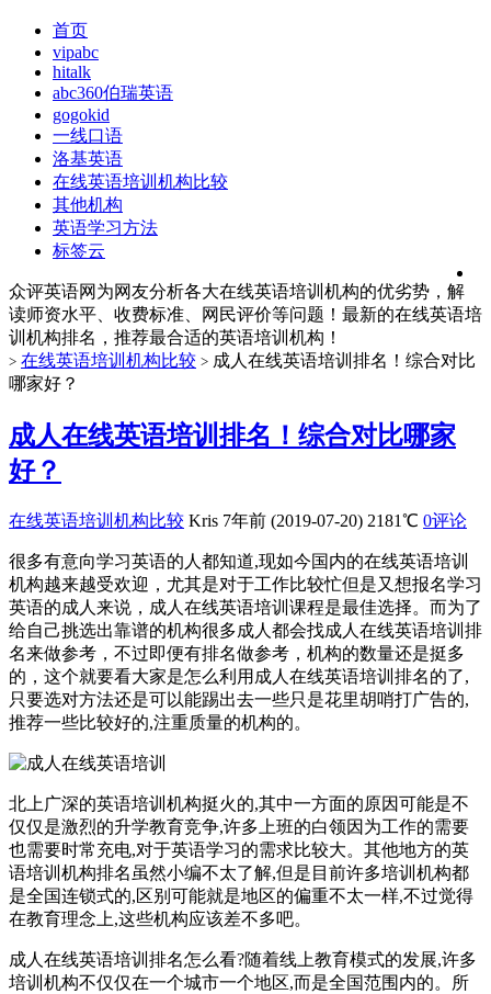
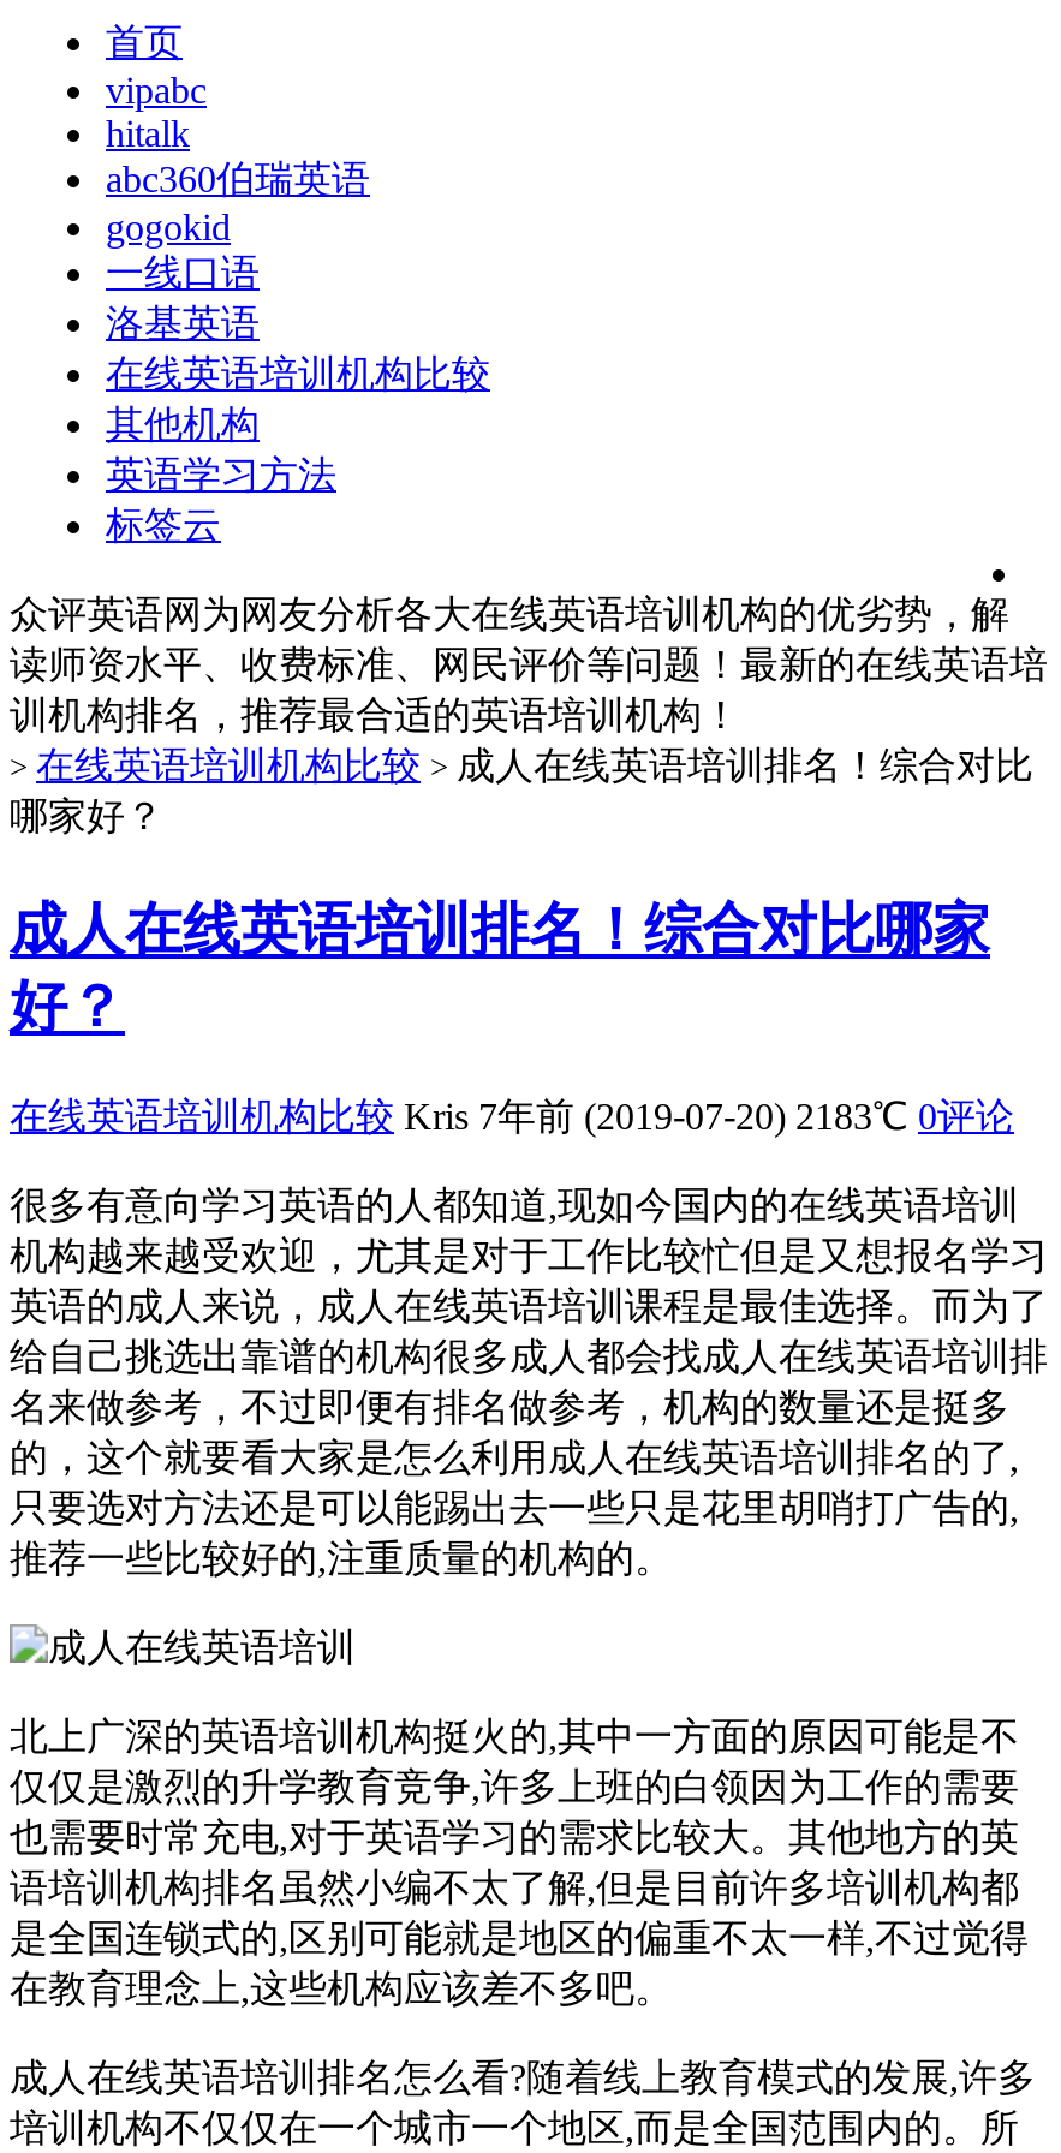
[9,511,467,530] 在线英语培训机构比较 Kris 7年前 (2019-07-20) 2181℃ 0评论 -> [10,1095,1014,1136] 在线英语培训机构比较 Kris 7年前 (2019-07-20) 2183℃ 0评论

